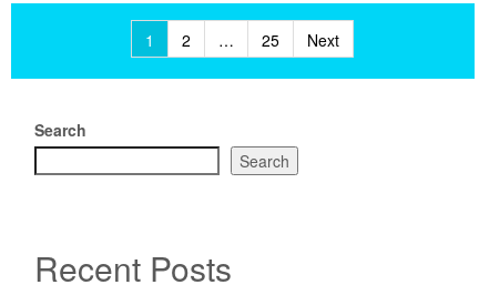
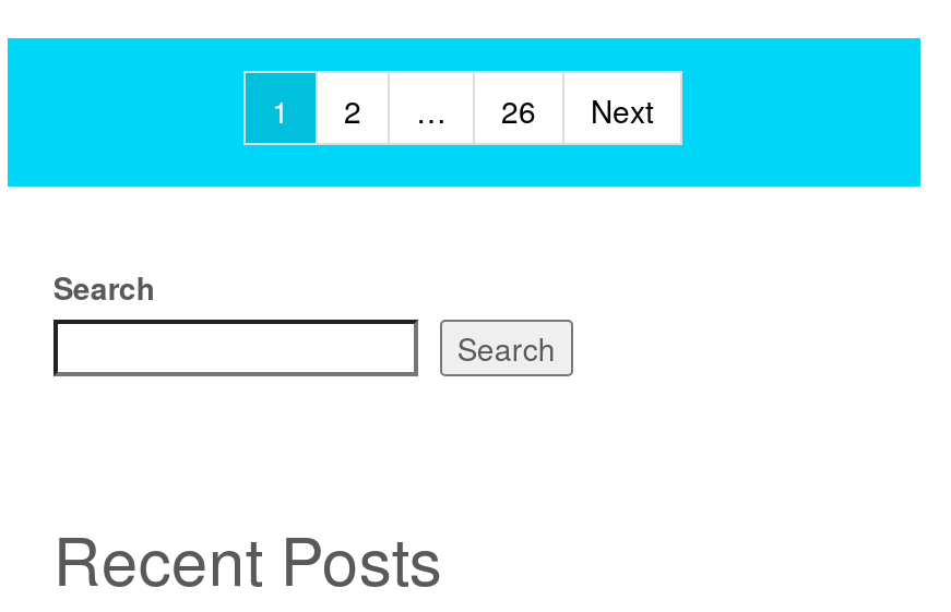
[262,29,279,51] 25 -> [501,88,536,132] 26

